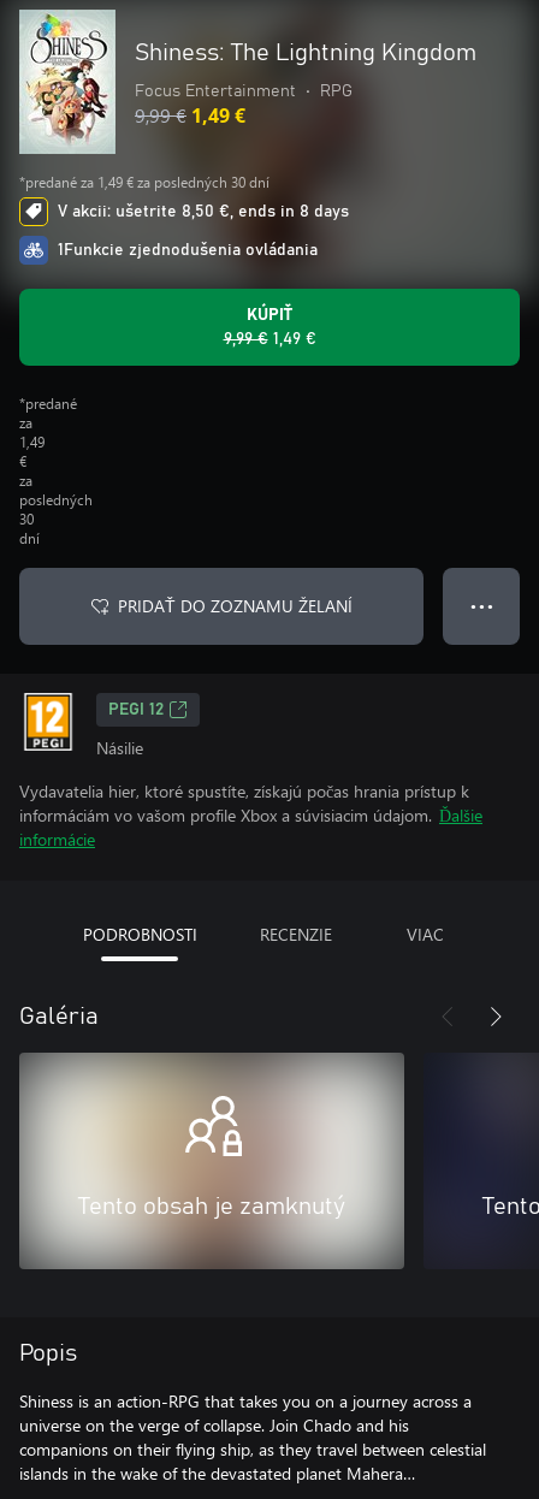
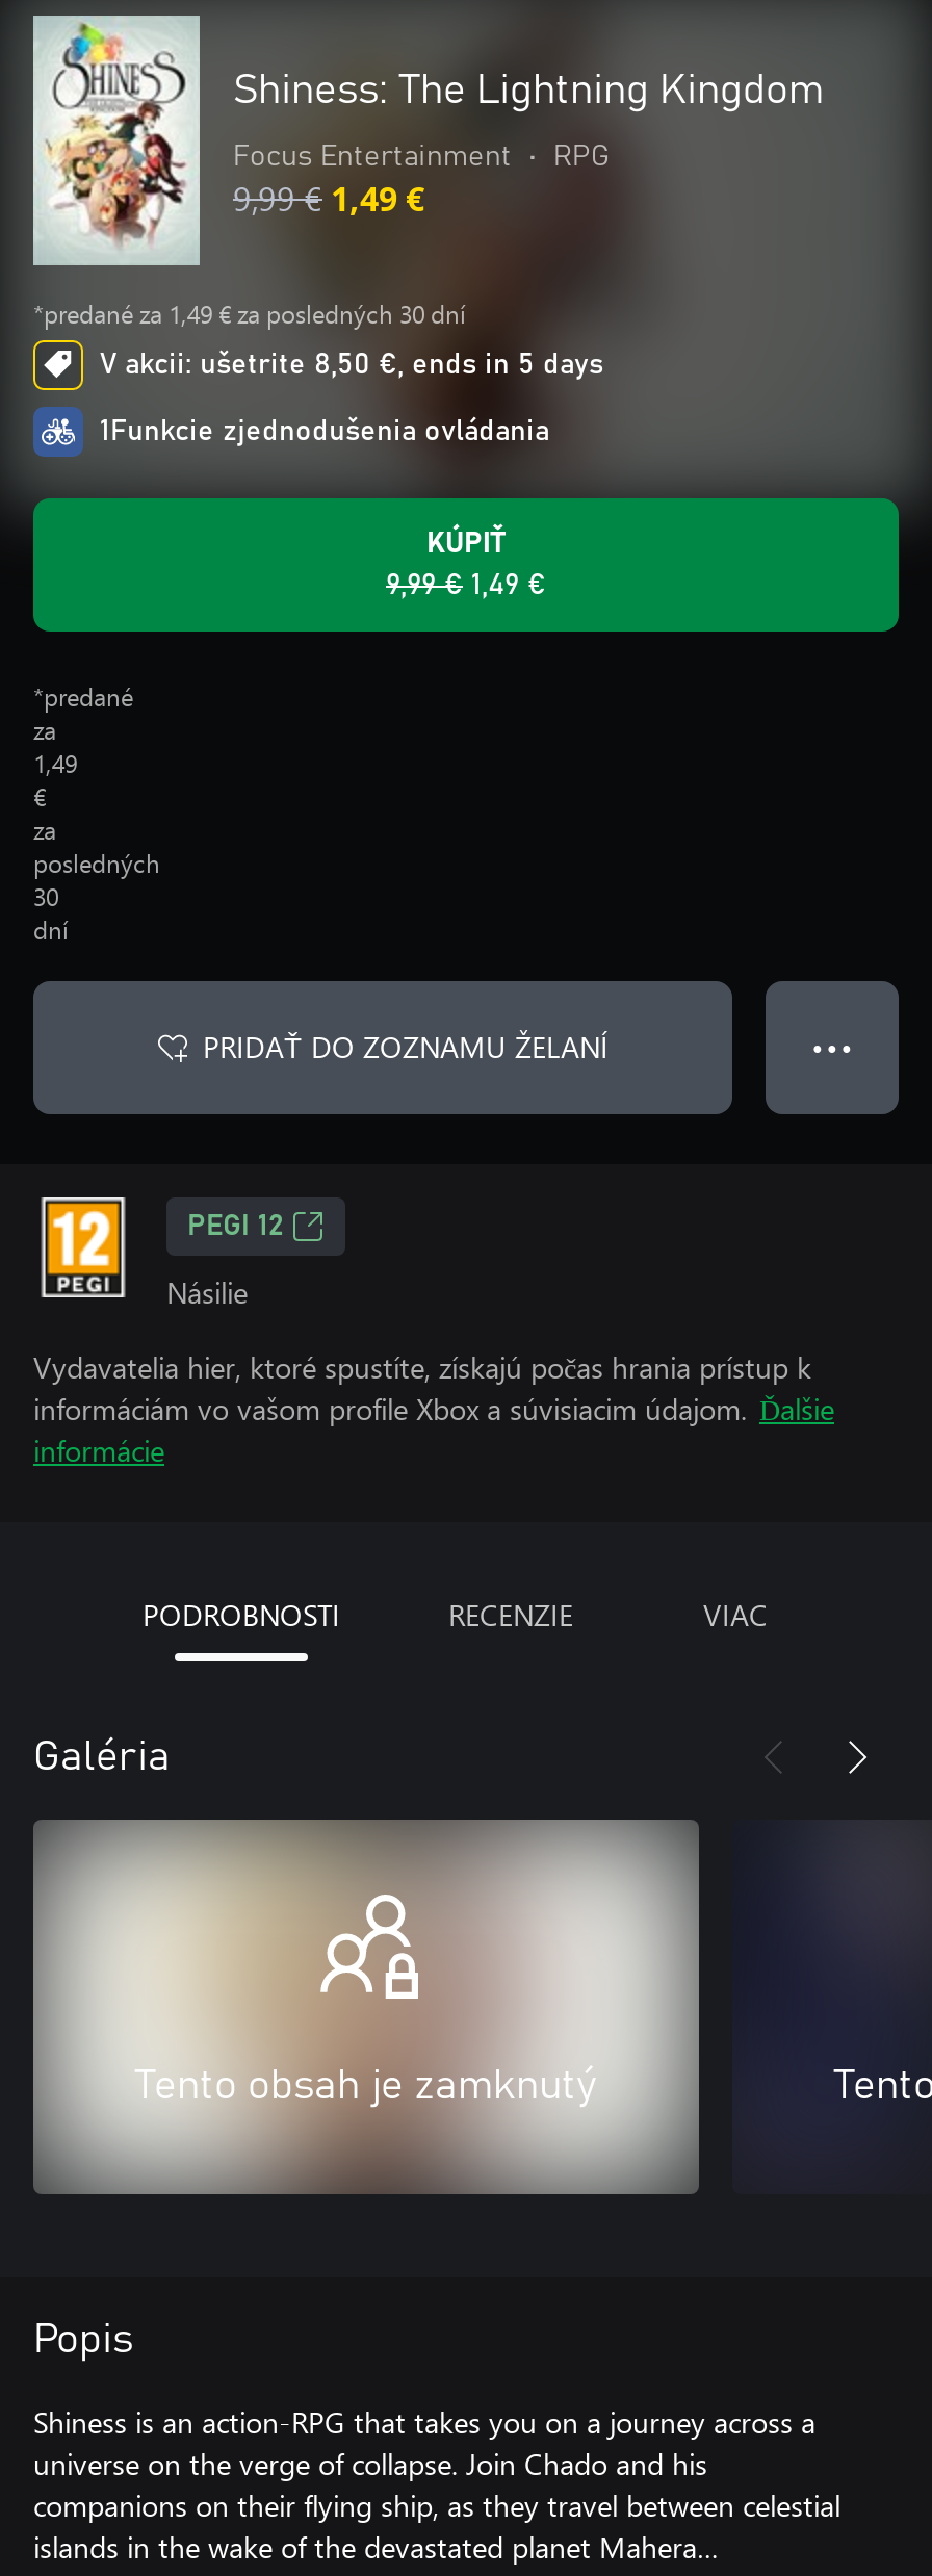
[58,203,349,220] V akcii: ušetrite 8,50 €, ends in 8 days -> [100,351,603,380] V akcii: ušetrite 8,50 €, ends in 5 days

